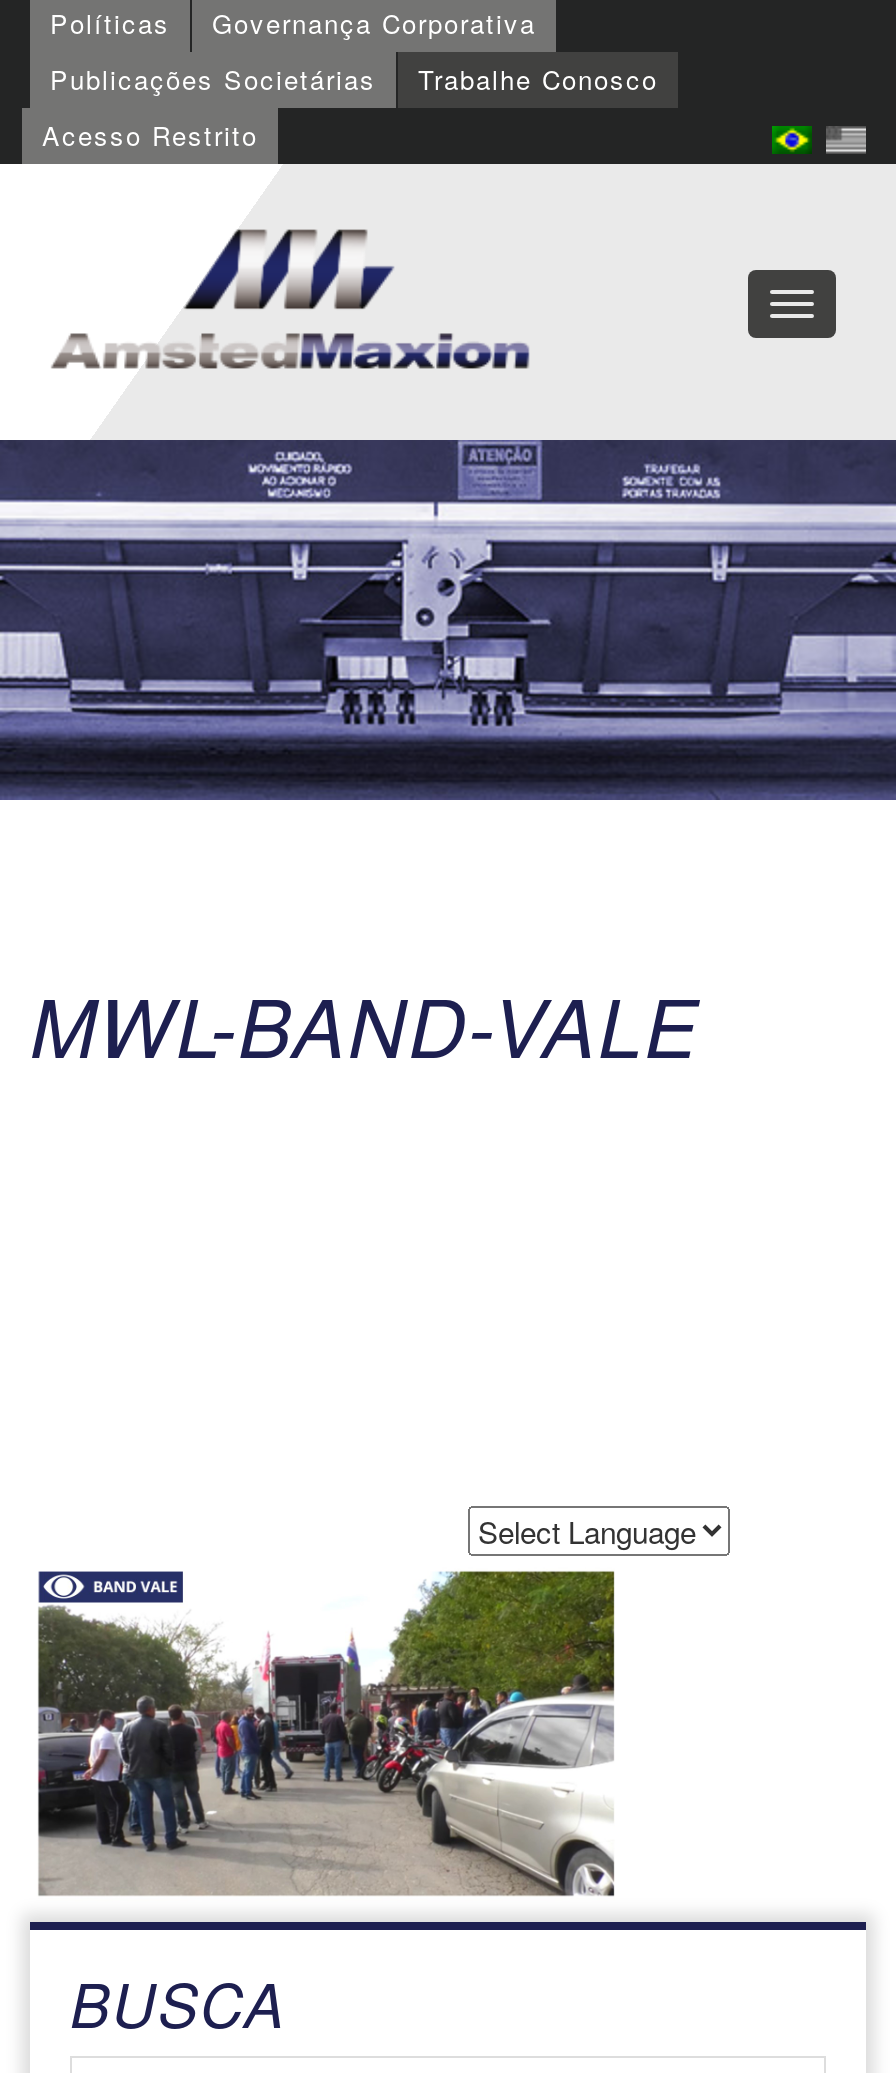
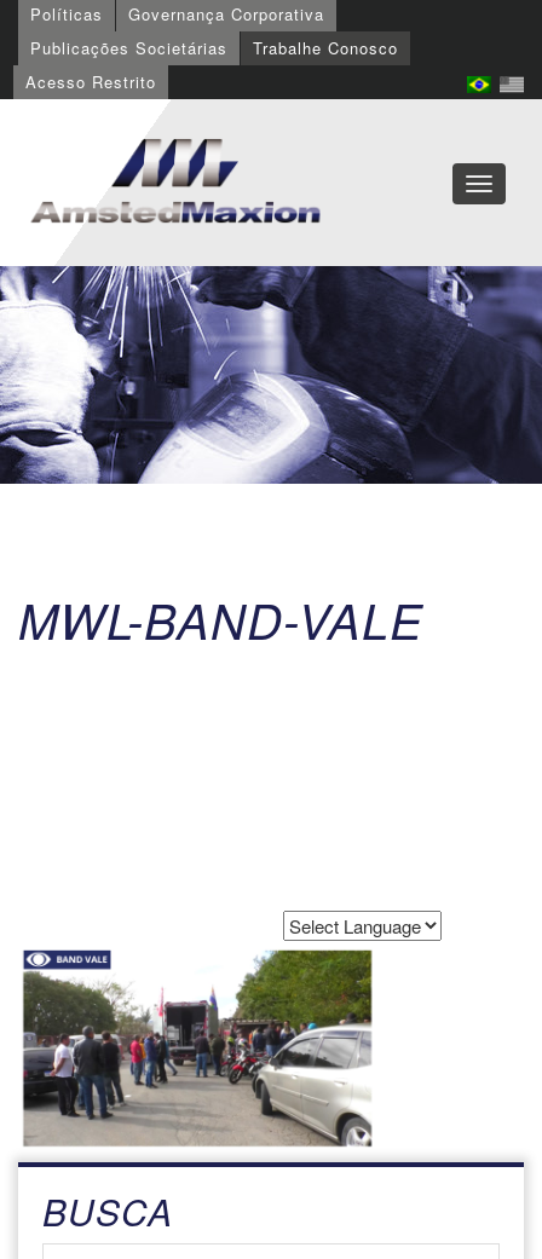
[6,438,890,802] [image] -> [4,266,538,485] [image]

